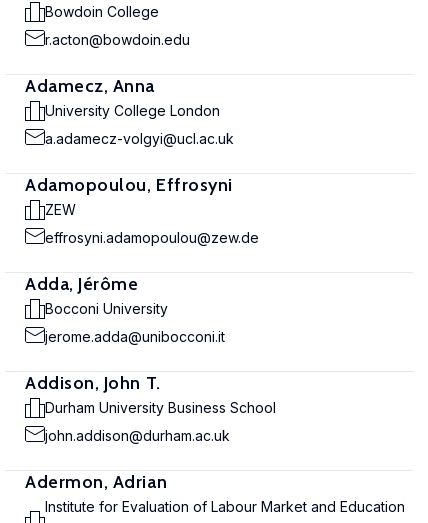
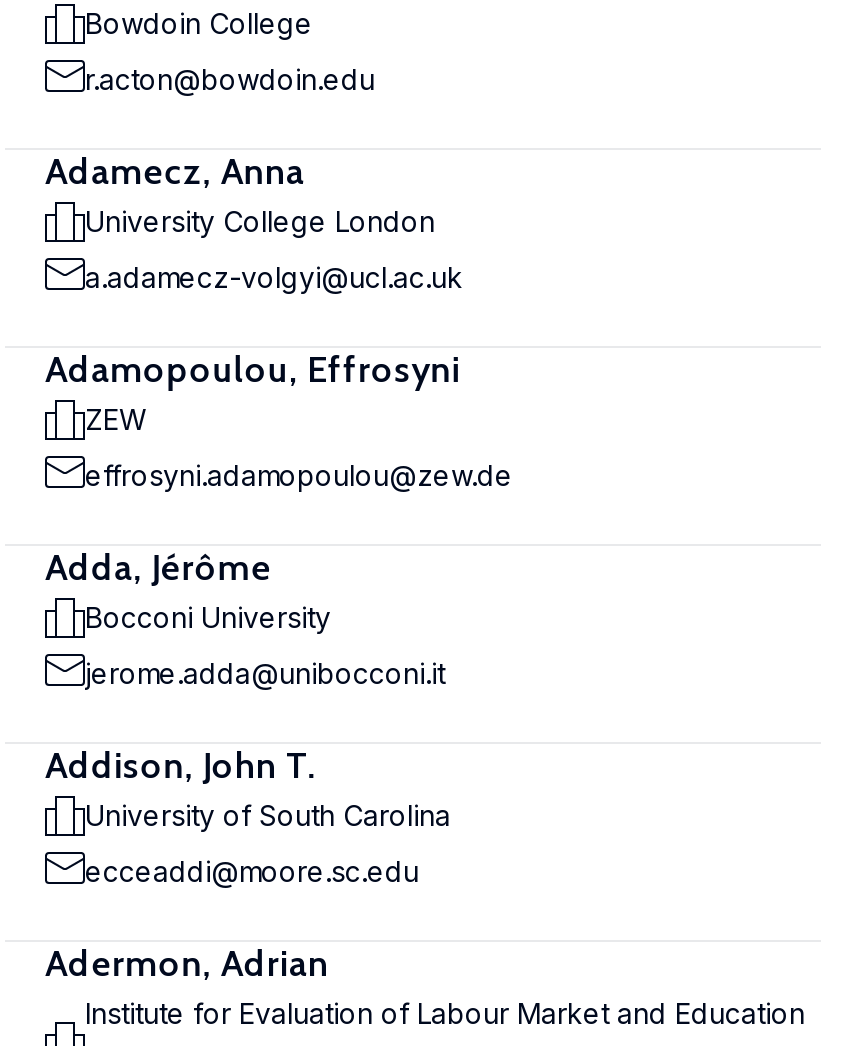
[45,399,276,416] Durham University Business School -> [85,798,451,832] University of South Carolina
[45,427,230,444] john.addison@durham.ac.uk -> [85,854,419,888] ecceaddi@moore.sc.edu

